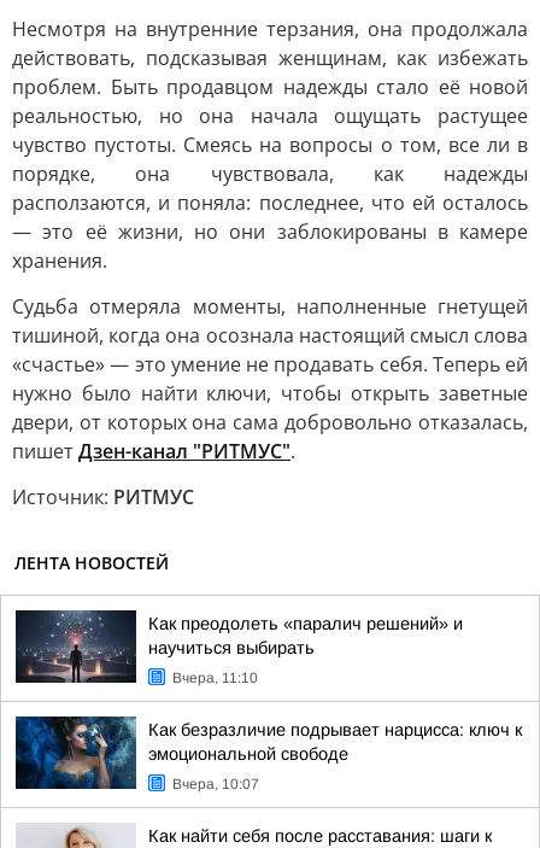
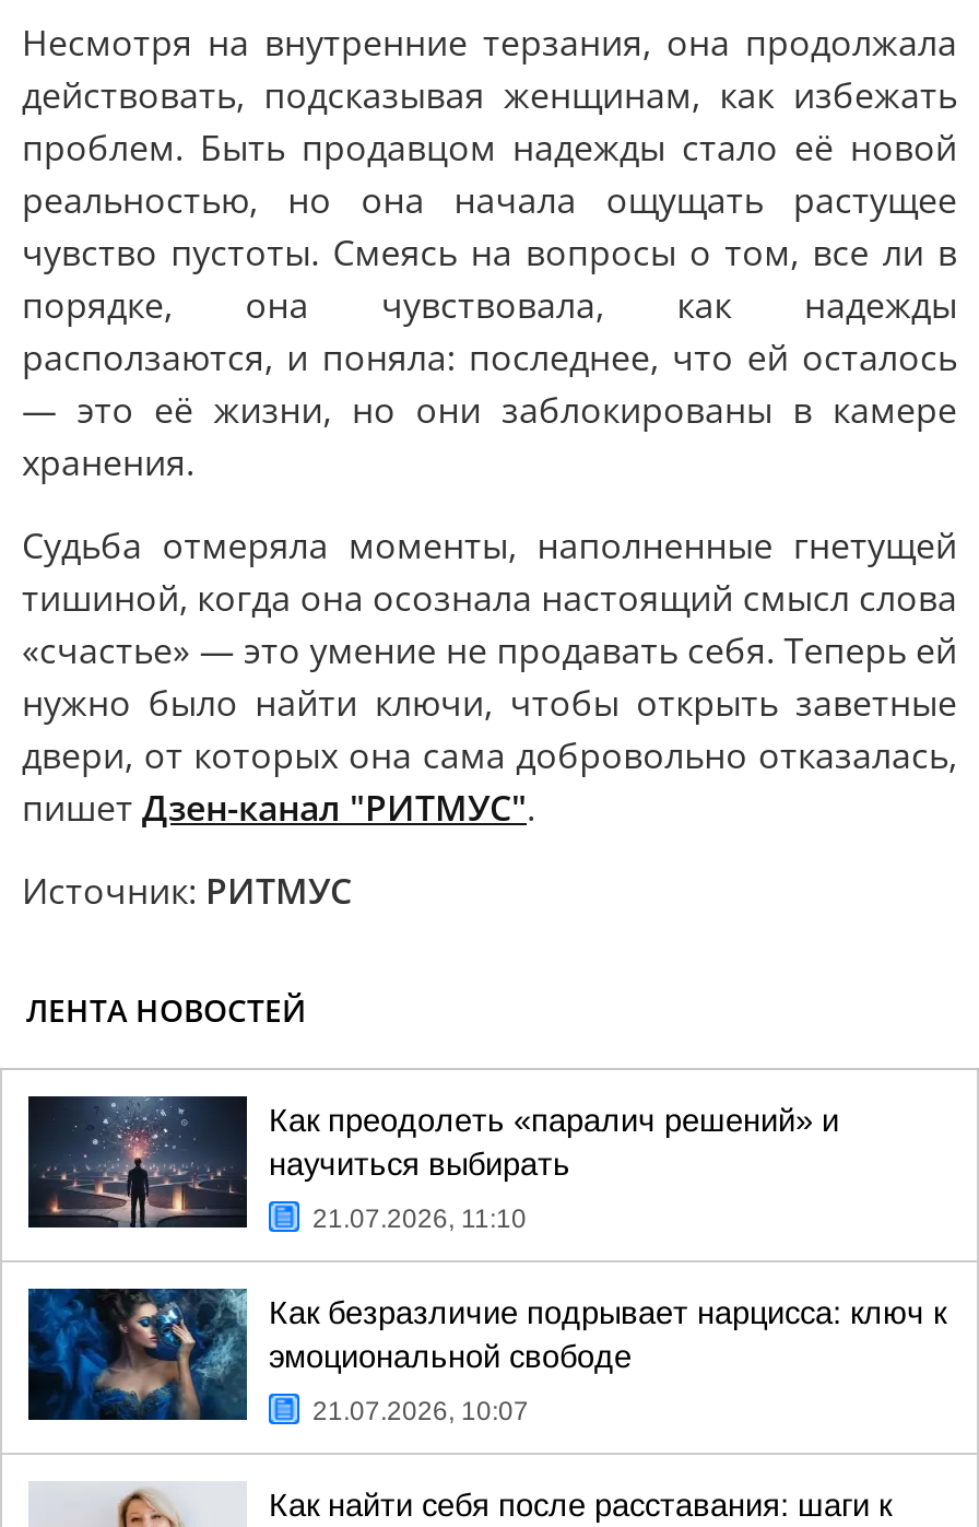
[172,669,258,686] Вчера, 11:10 -> [312,1203,527,1234] 21.07.2026, 11:10
[172,776,259,793] Вчера, 10:07 -> [312,1396,529,1426] 21.07.2026, 10:07

